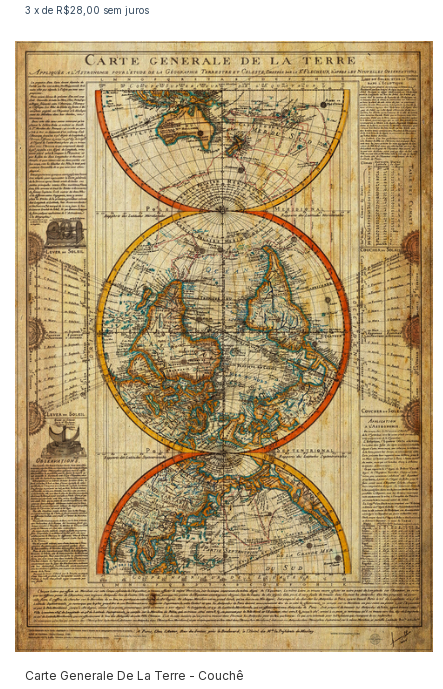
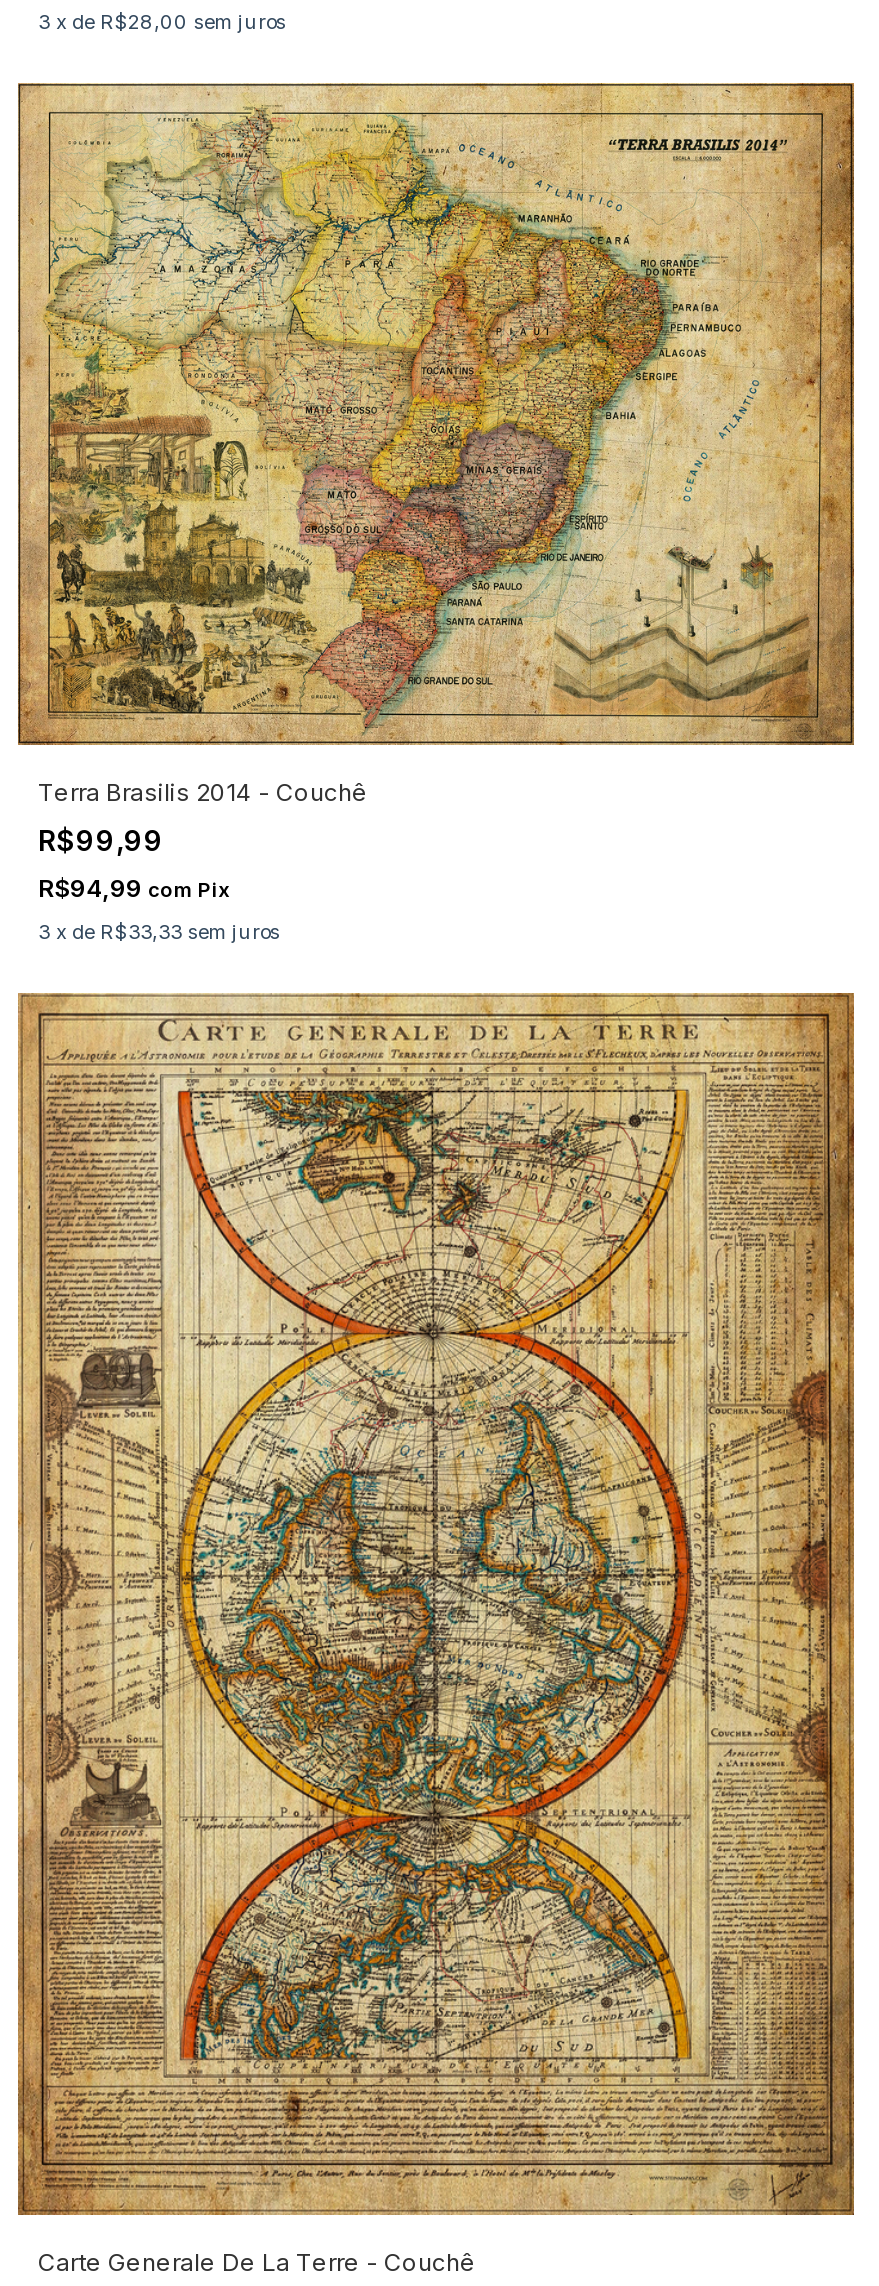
none -> [16,82,854,944] [image] | Terra Brasilis 2014 - Couchê | R$99,99 | R$94,99 com Pix | 3 x de R$33,33 sem juros

